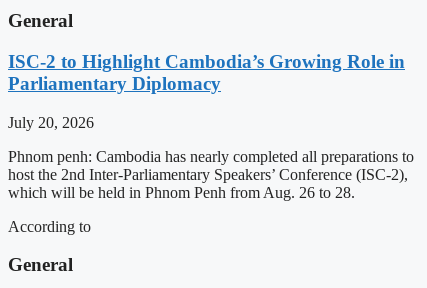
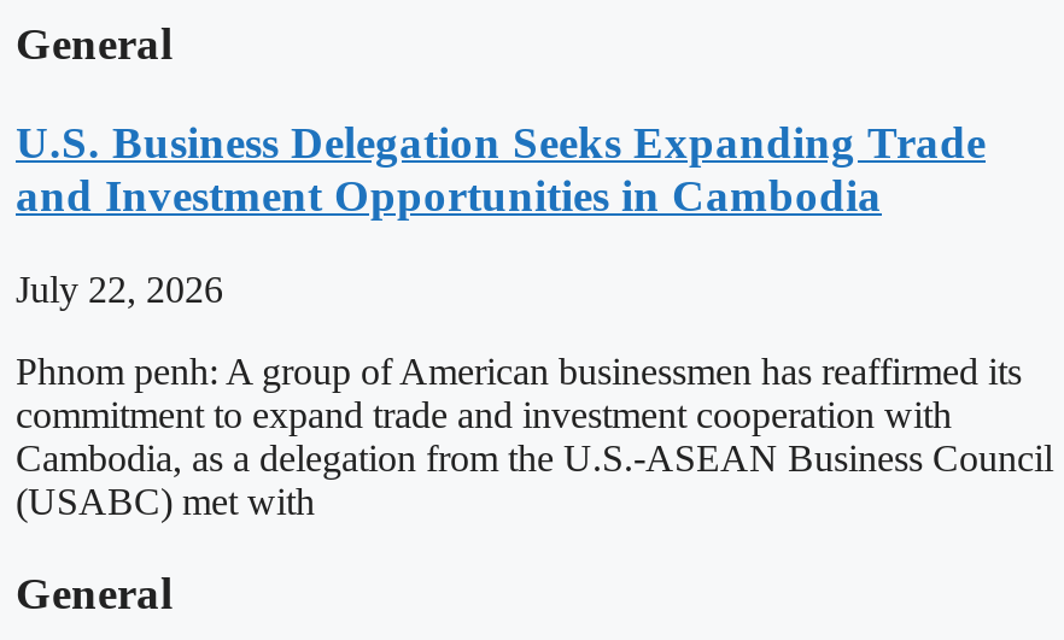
[8,51,414,235] ISC-2 to Highlight Cambodia’s Growing Role in | Parliamentary Diplomacy | July 20, 2026 | Phnom penh: Cambodia has nearly completed all preparations to | host the 2nd Inter-Parliamentary Speakers’ Conference (ISC-2), | which will be held in Phnom Penh from Aug. 26 to 28. | According to -> [16,117,1053,521] U.S. Business Delegation Seeks Expanding Trade | and Investment Opportunities in Cambodia | July 22, 2026 | Phnom penh: A group of American businessmen has reaffirmed its | commitment to expand trade and investment cooperation with | Cambodia, as a delegation from the U.S.-ASEAN Business Council | (USABC) met with

